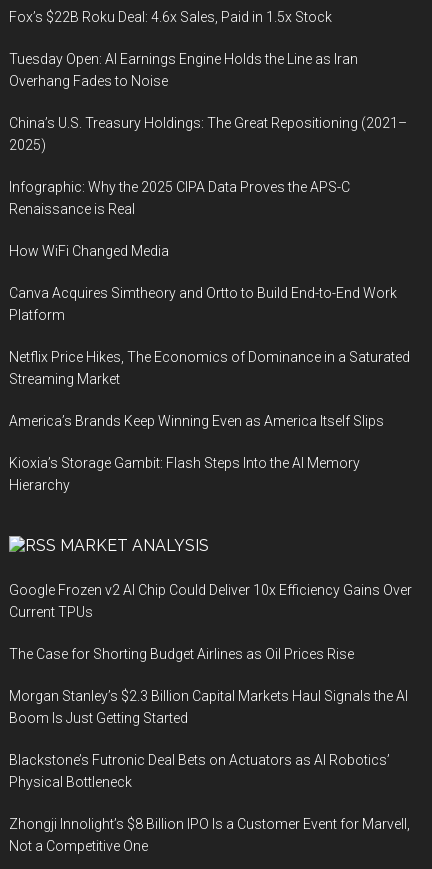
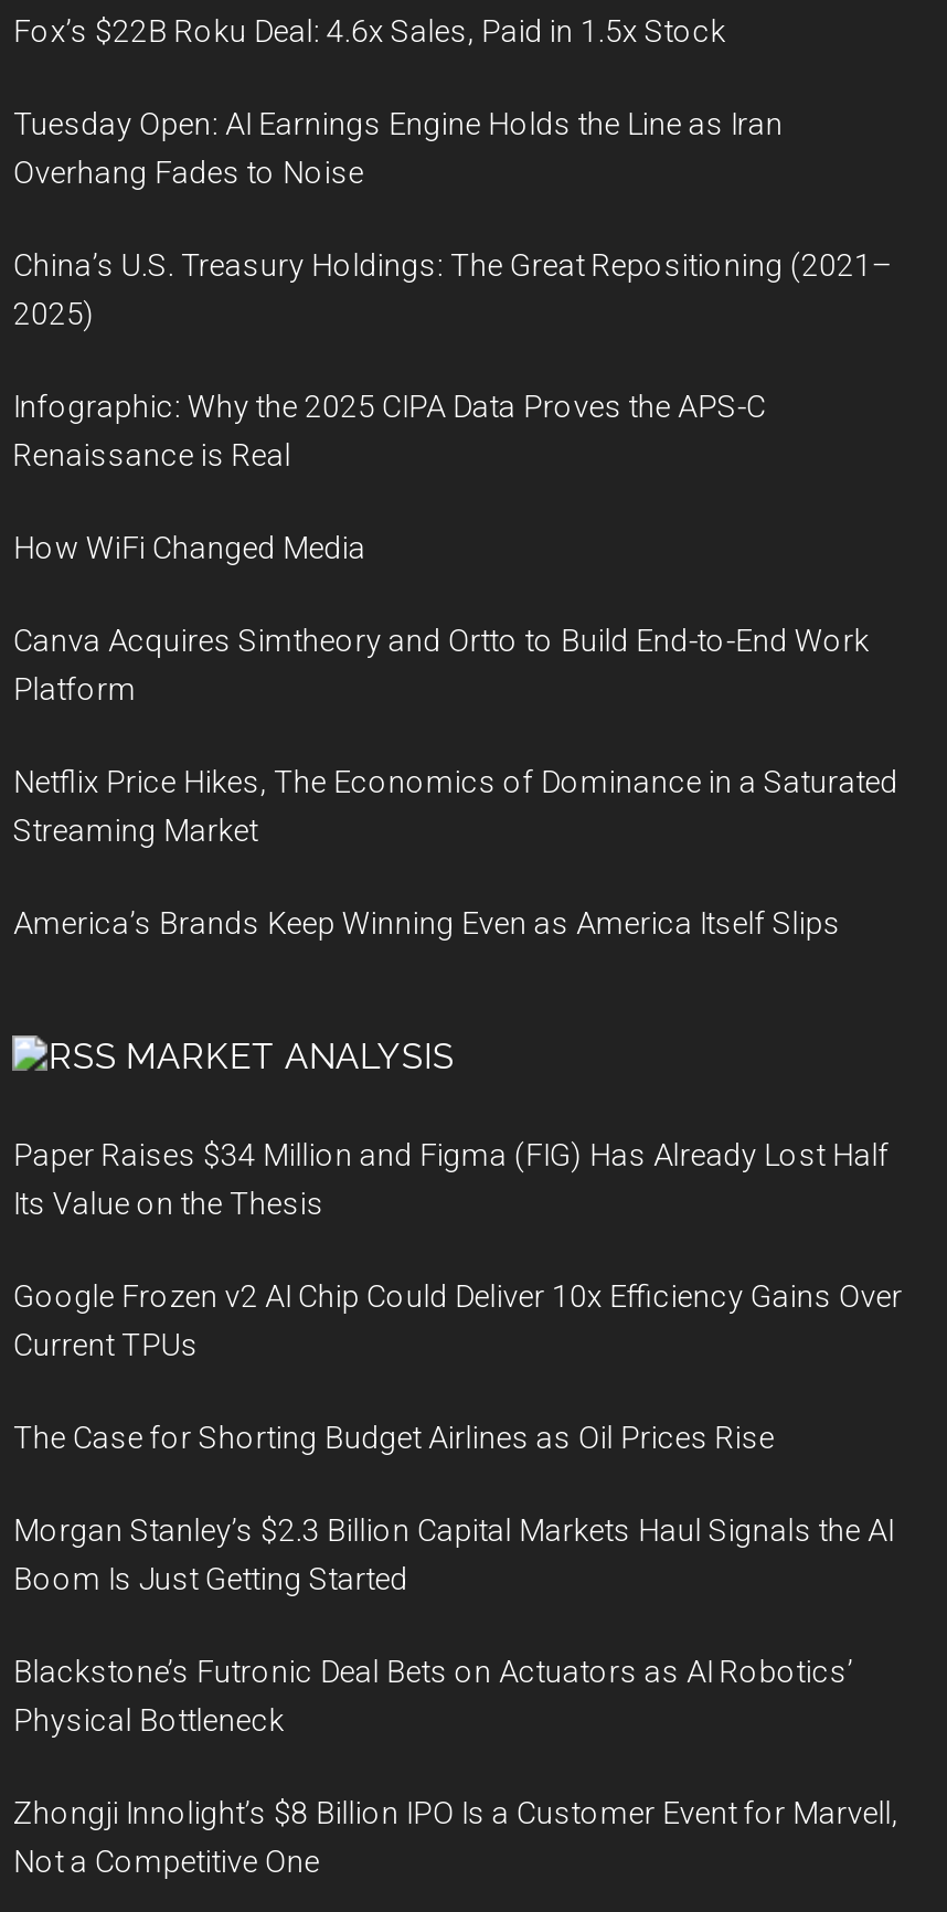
[9,455,360,493] Kioxia’s Storage Gambit: Flash Steps Into the AI Memory | Hierarchy -> none
moved [60,536,209,555] -> [126,1035,455,1077]: MARKET ANALYSIS
none -> [13,1137,889,1221] Paper Raises $34 Million and Figma (FIG) Has Already Lost Half | Its Value on the Thesis

